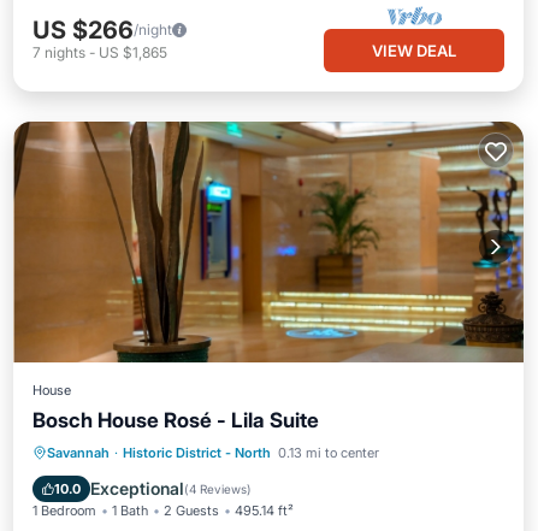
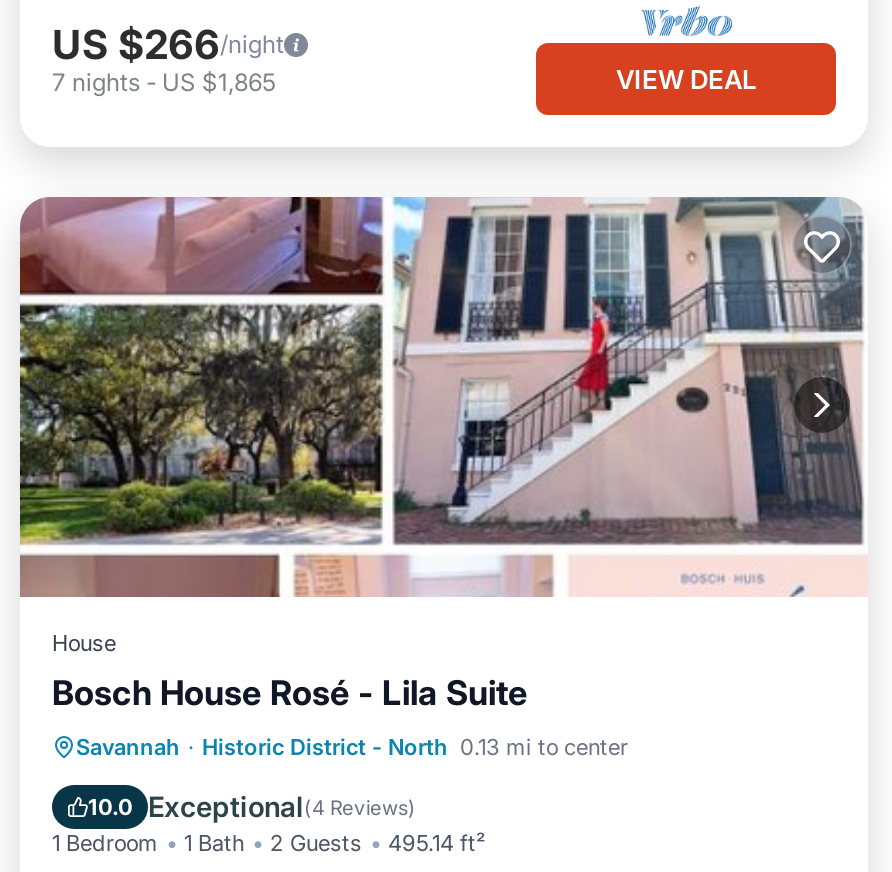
[12,120,525,364] [image] -> [18,195,868,599] [image]

